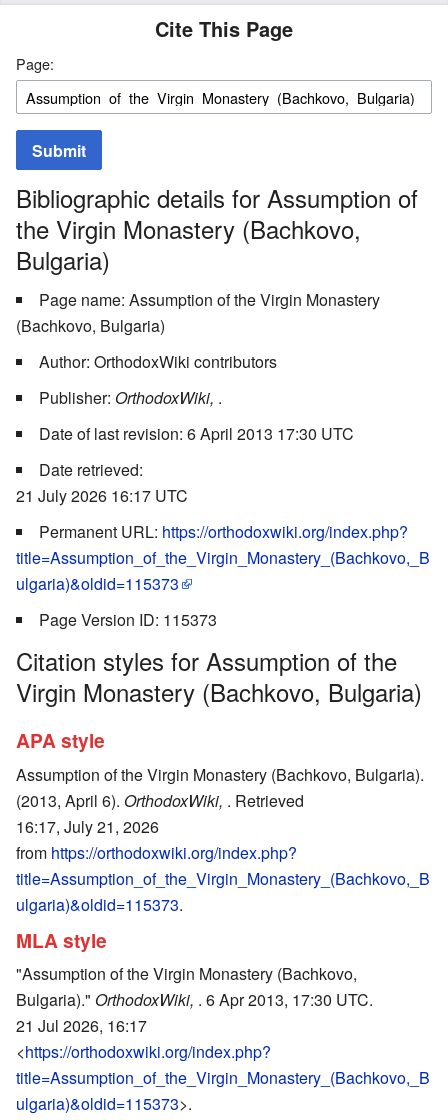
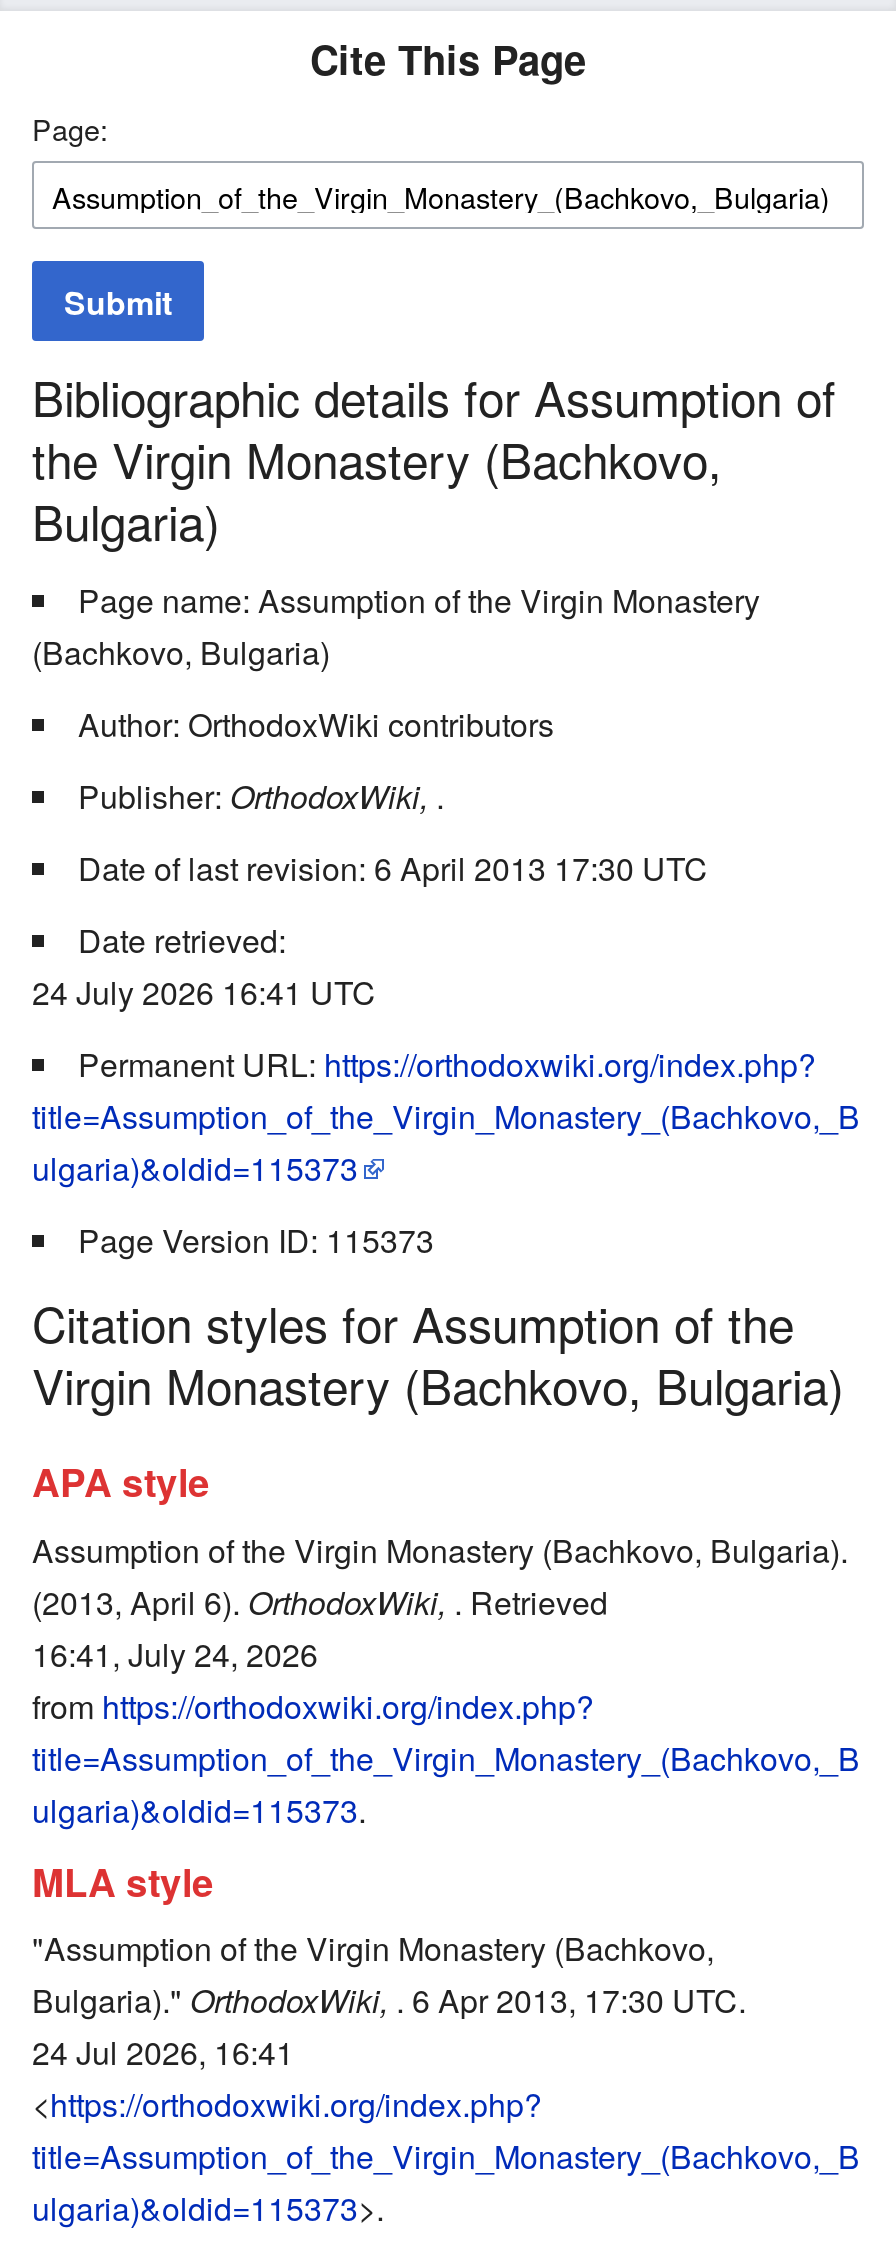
[16,484,188,507] 21 July 2026 16:17 UTC -> [32,969,376,1015] 24 July 2026 16:41 UTC
[16,815,159,838] 16:17, July 21, 2026 -> [32,1631,318,1677] 16:41, July 24, 2026
[16,1014,147,1037] 21 Jul 2026, 16:17 -> [32,2029,294,2075] 24 Jul 2026, 16:41

